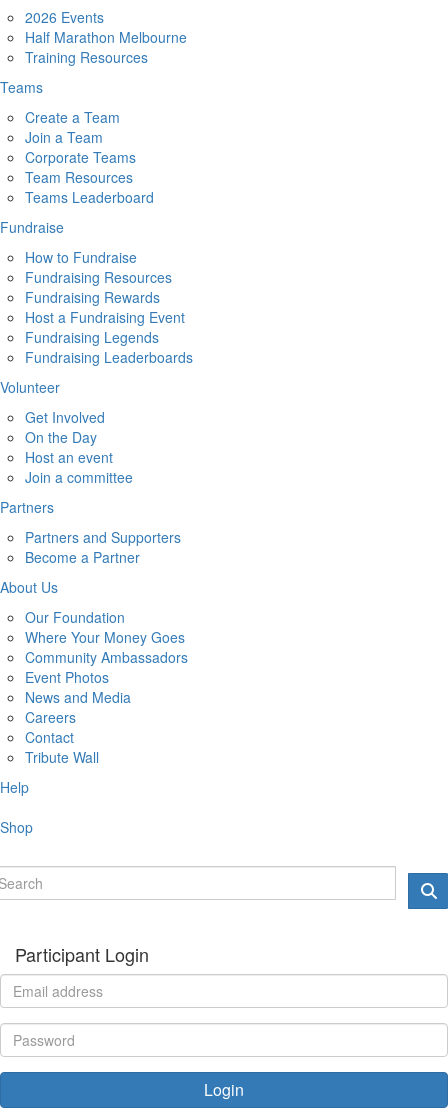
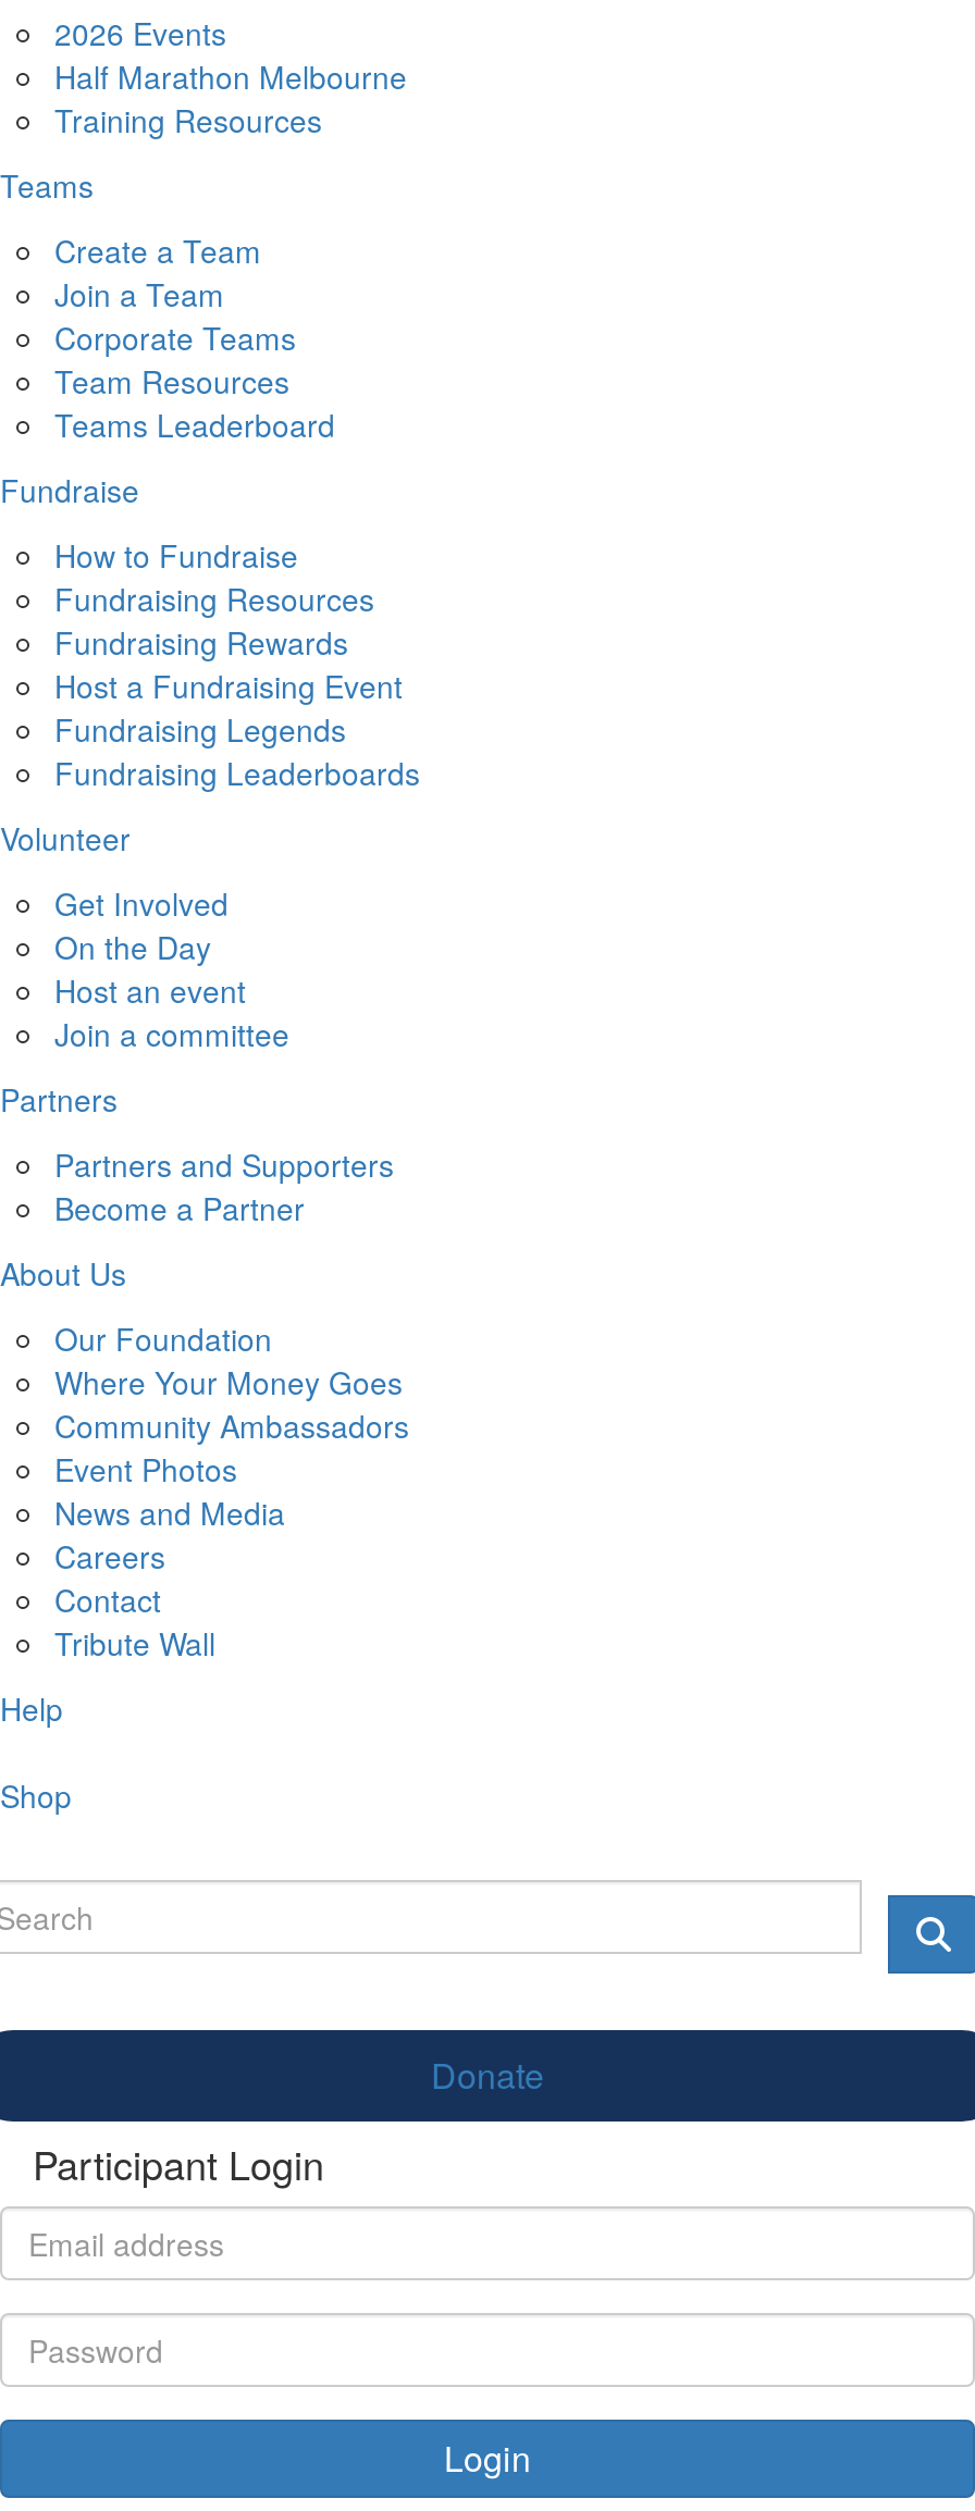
none -> [431,2049,544,2099] Donate

